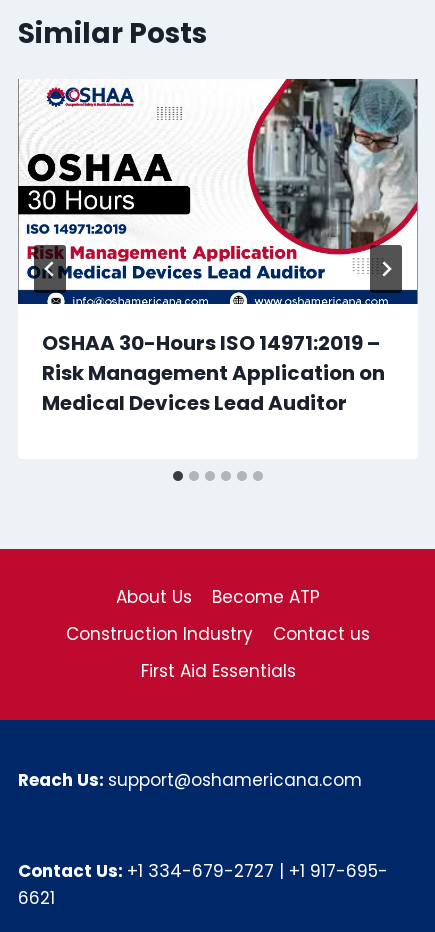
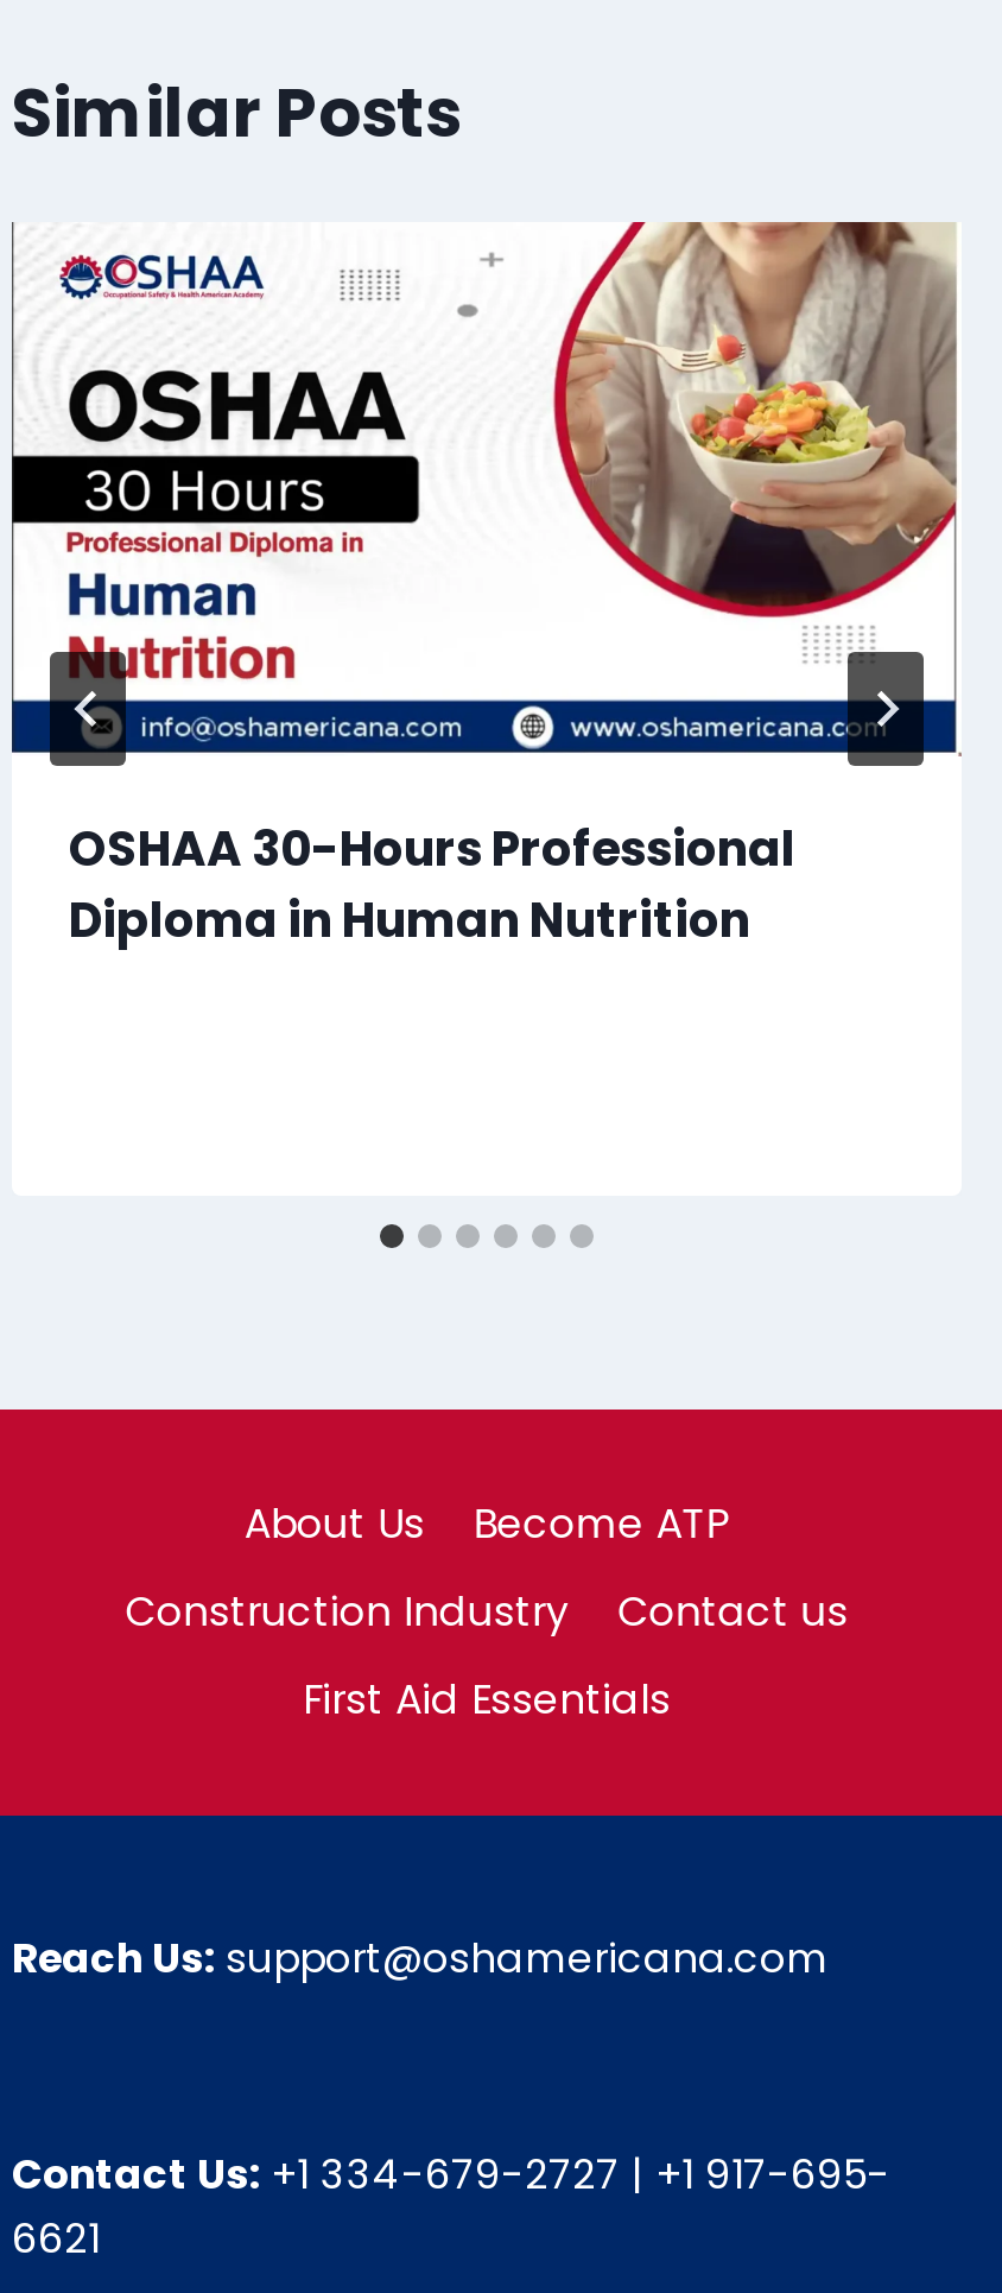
[18,78,419,417] [image] | OSHAA 30-Hours ISO 14971:2019 – | Risk Management Application on | Medical Devices Lead Auditor -> [9,220,962,954] [image] | OSHAA 30-Hours Professional | Diploma in Human Nutrition

